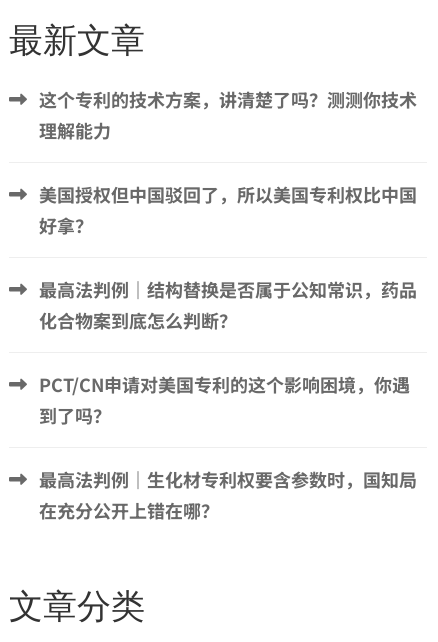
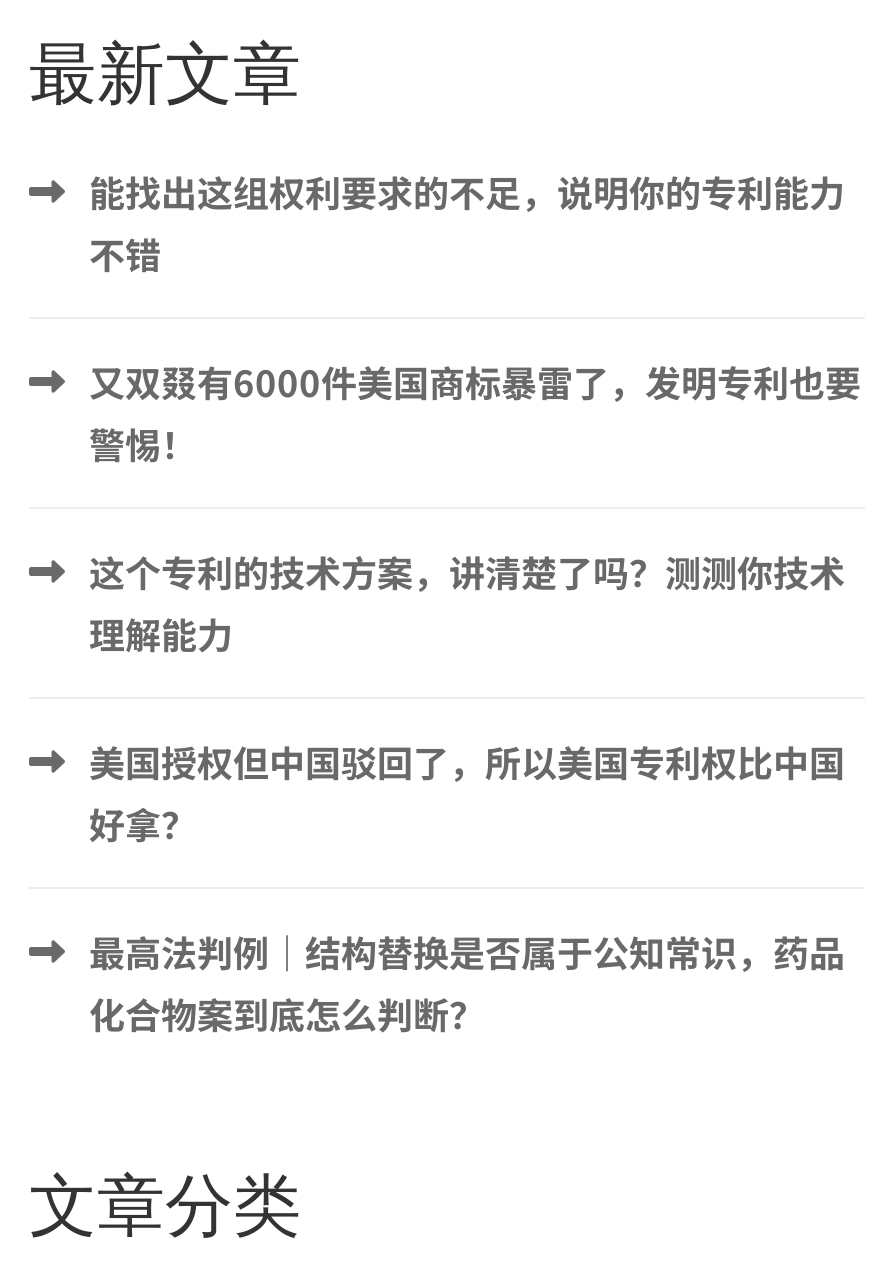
none -> [89,165,861,469] 能找出这组权利要求的不足，说明你的专利能力 | 不错 | 又双叕有6000件美国商标暴雷了，发明专利也要 | 警惕！
moved [39,86,417,333] -> [89,545,845,1039]: 这个专利的技术方案，讲清楚了吗？测测你技术 | 理解能力 | 美国授权但中国驳回了，所以美国专利权比中国 | 好拿？ | 最高法判例｜结构替换是否属于公知常识，药品 | 化合物案到底怎么判断？
[39,371,417,523] PCT/CN申请对美国专利的这个影响困境，你遇 | 到了吗？ | 最高法判例｜生化材专利权要含参数时，国知局 | 在充分公开上错在哪？ -> none

